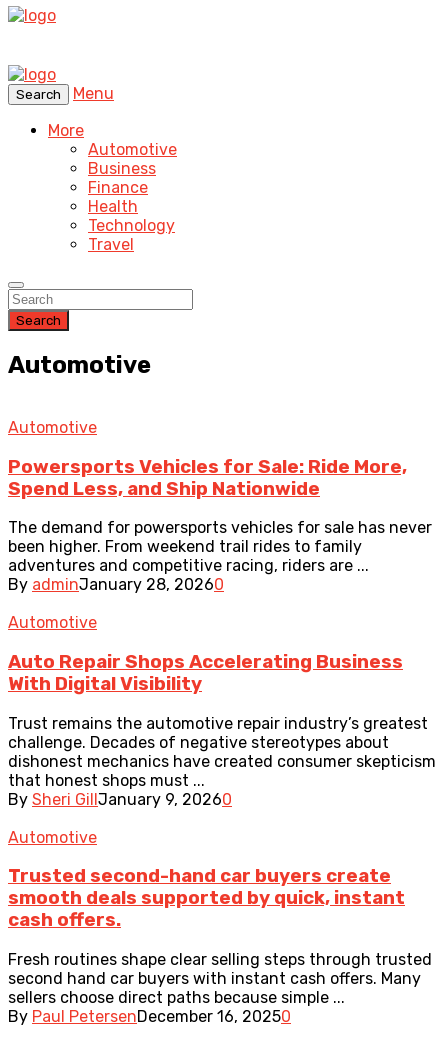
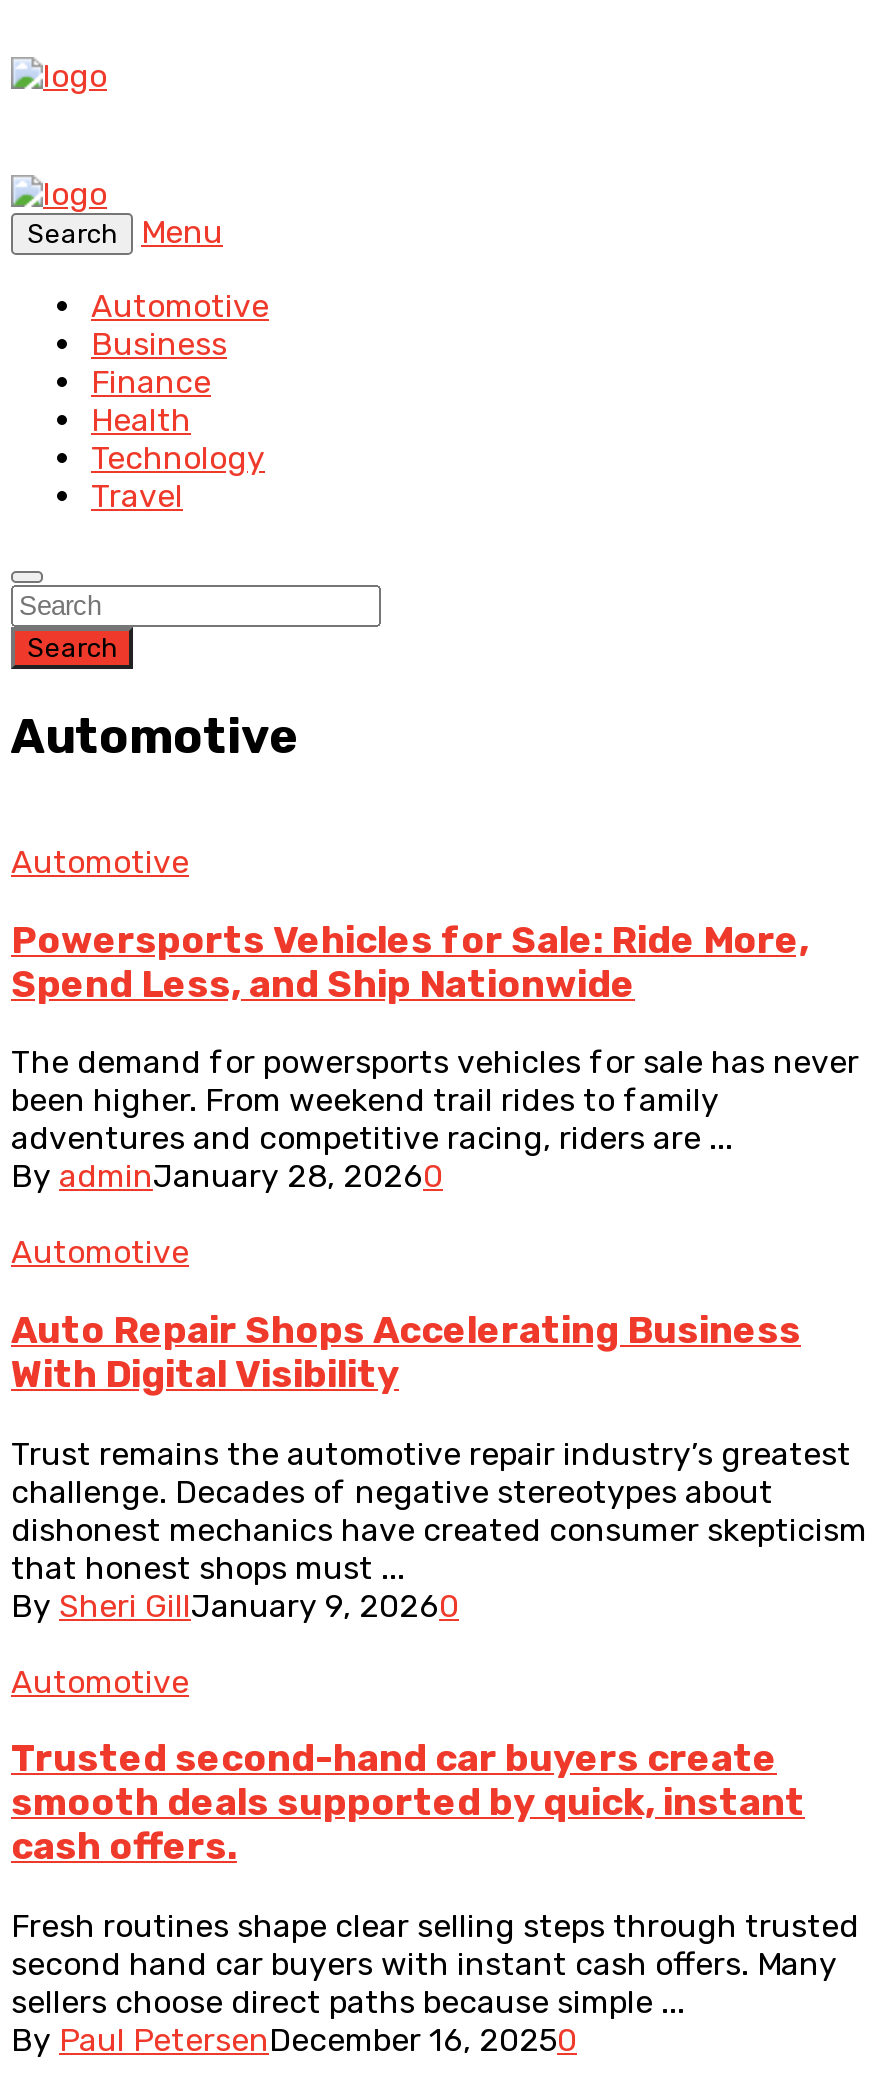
[48,121,84,140] More -> none

